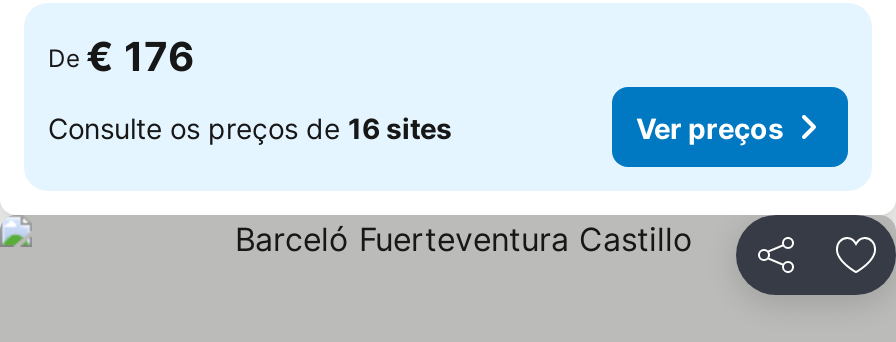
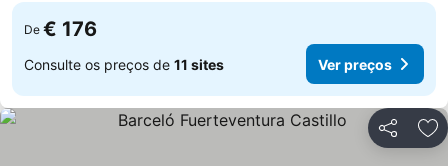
[48,110,452,144] Consulte os preços de 16 sites -> [24,55,224,72] Consulte os preços de 11 sites

